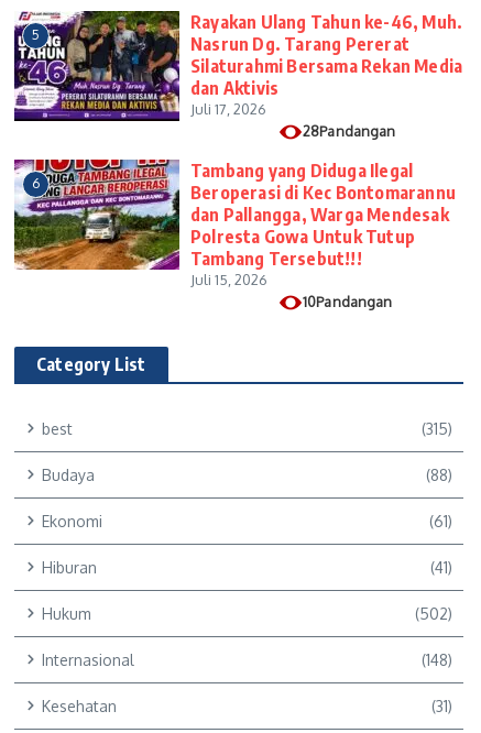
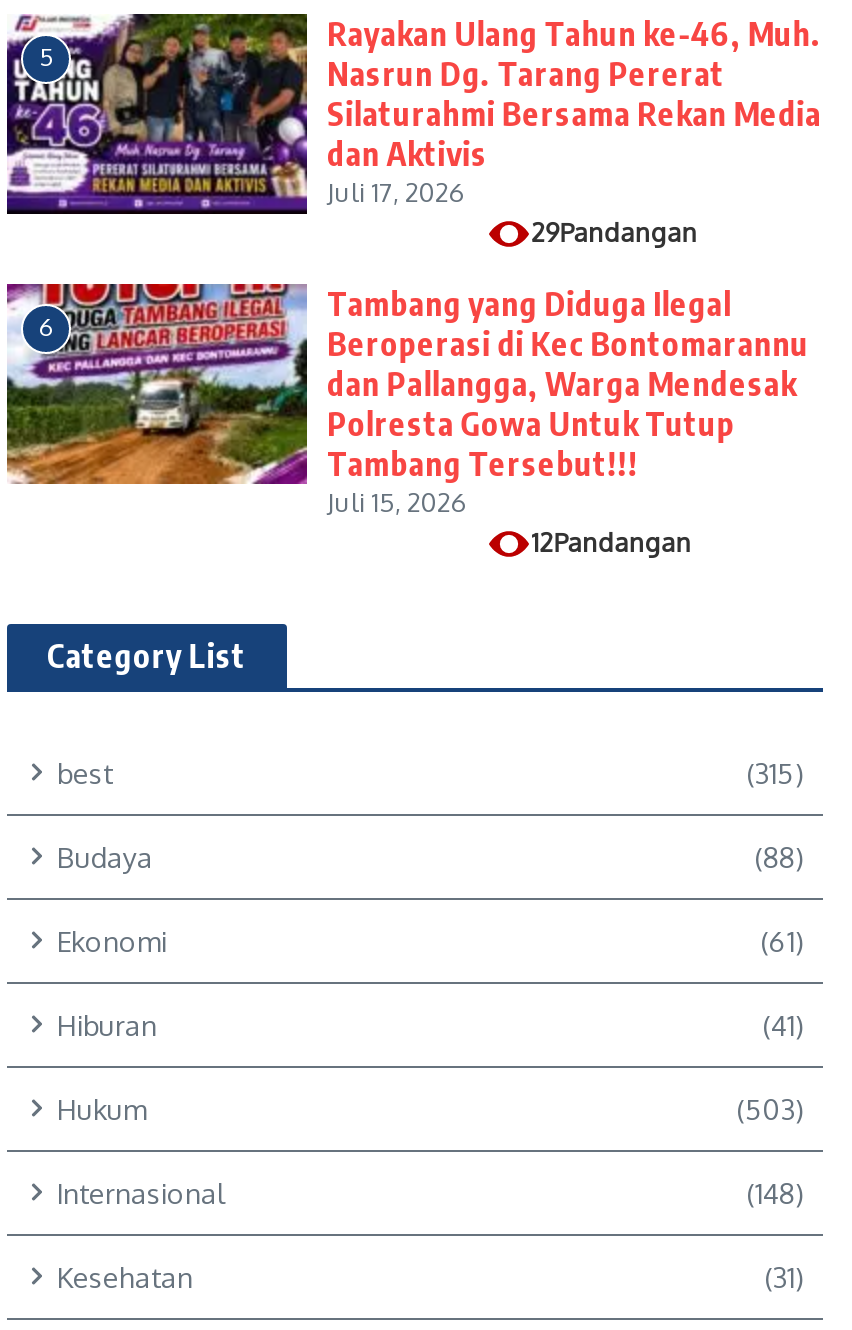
[303,122,396,140] 28Pandangan -> [531,217,698,249] 29Pandangan
[303,293,392,311] 10Pandangan -> [531,527,692,559] 12Pandangan
[415,604,452,623] (502) -> [737,1092,803,1126] (503)

